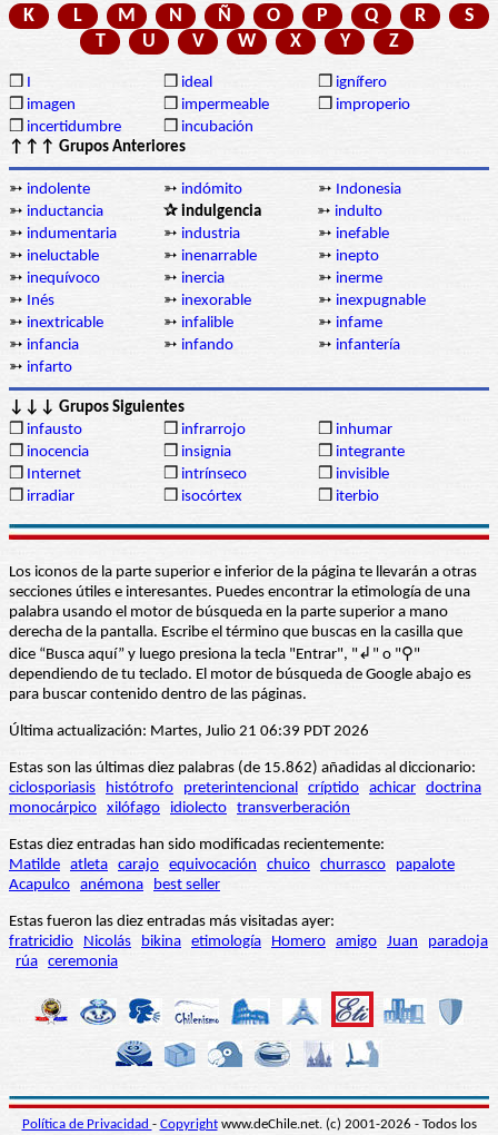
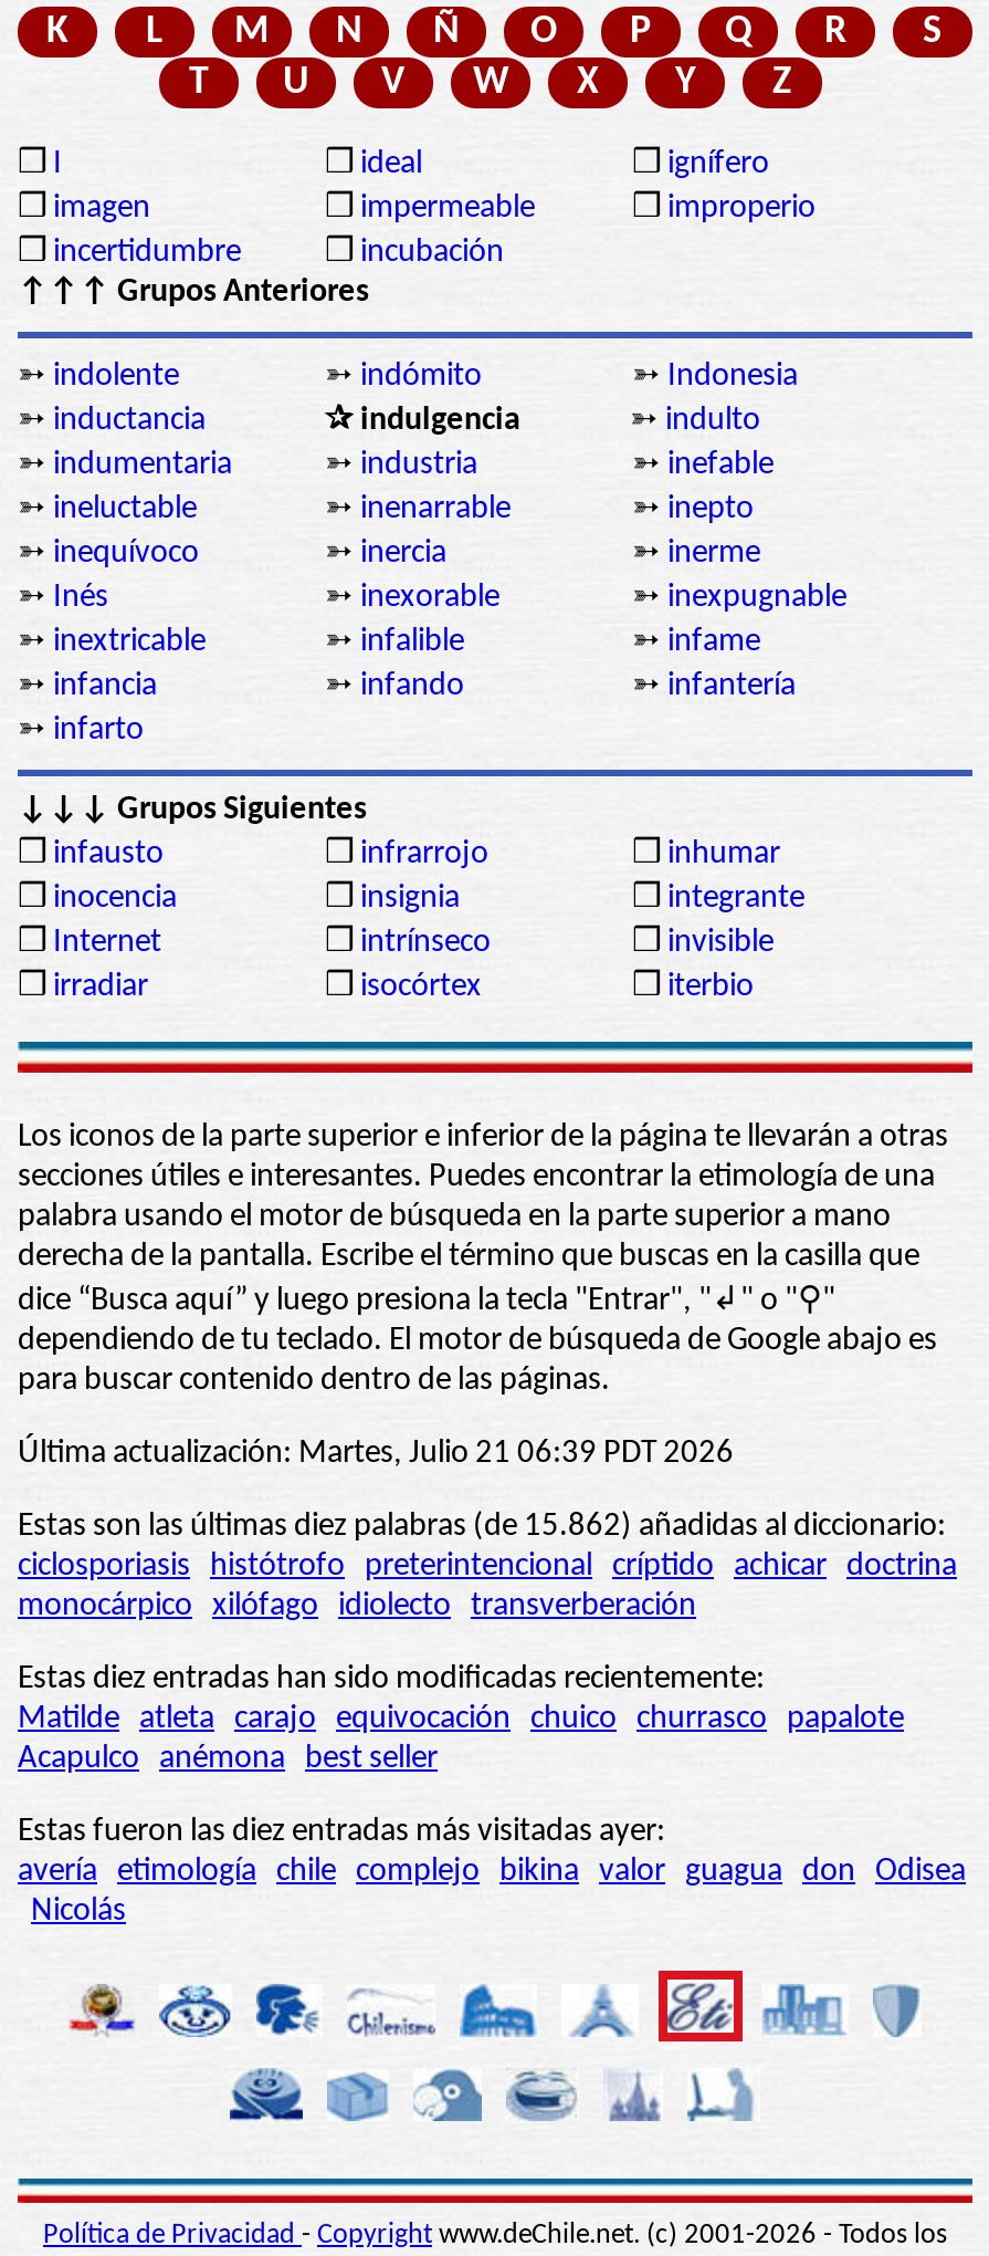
[9,934,488,970] fratricidio Nicolás bikina etimología Homero amigo Juan paradoja | rúa ceremonia -> [18,1856,966,1929] avería etimología chile complejo bikina valor guagua don Odisea | Nicolás

